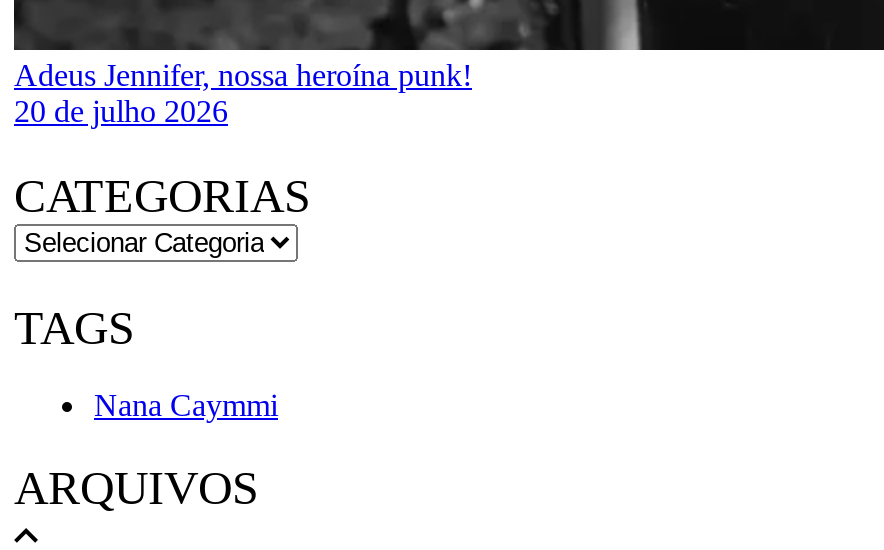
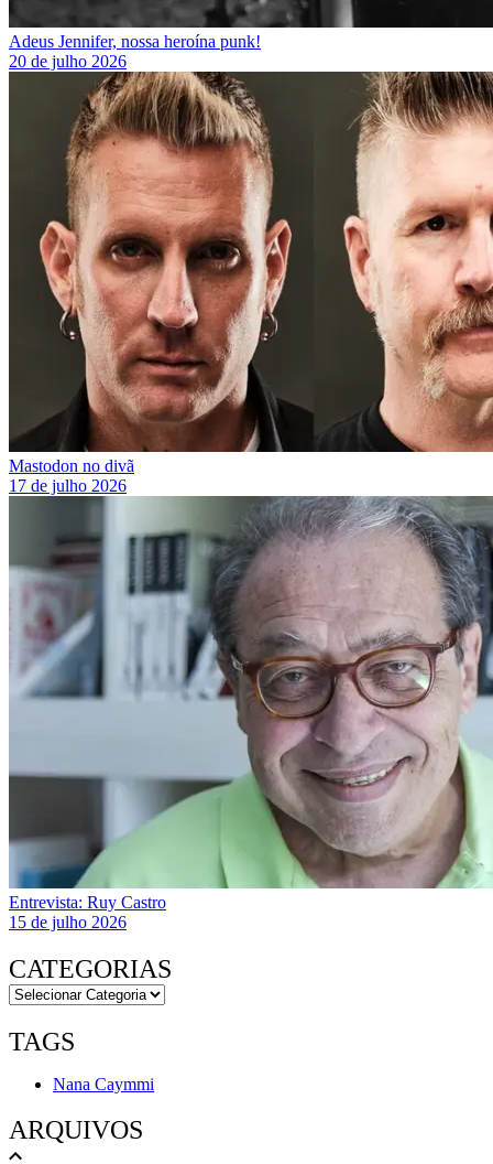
none -> [9,71,490,495] [image] | Mastodon no divã | 17 de julho 2026
none -> [9,495,490,931] [image] | Entrevista: Ruy Castro | 15 de julho 2026

